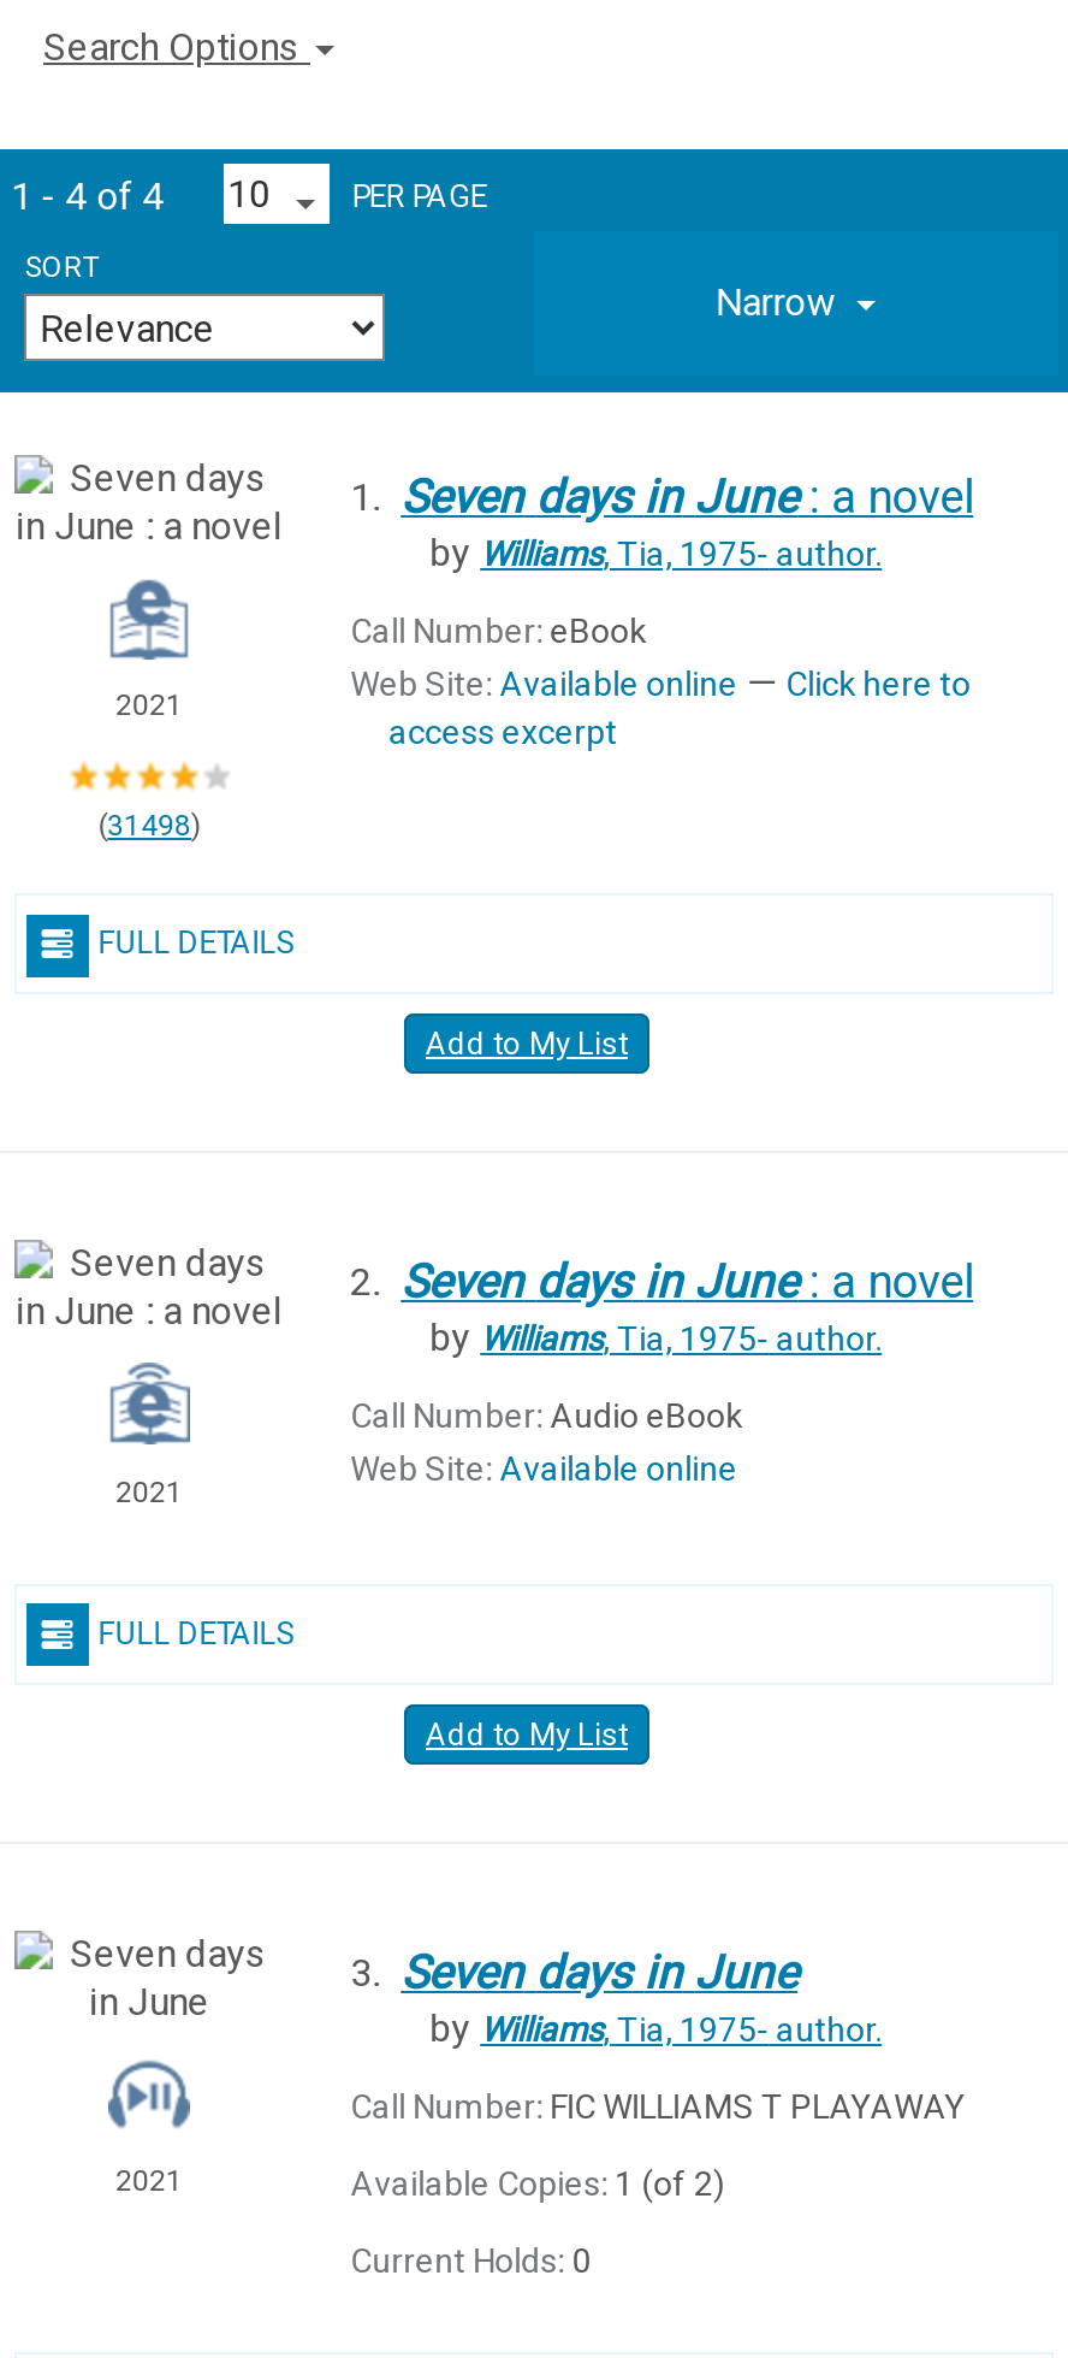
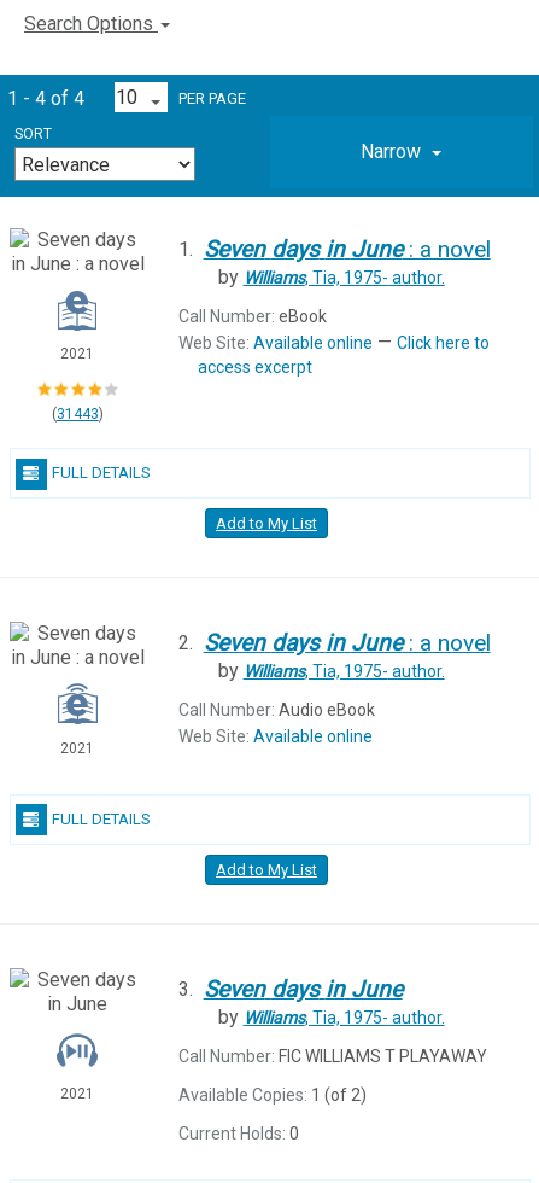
[98,810,201,844] (31498) -> [51,406,103,423] (31443)

